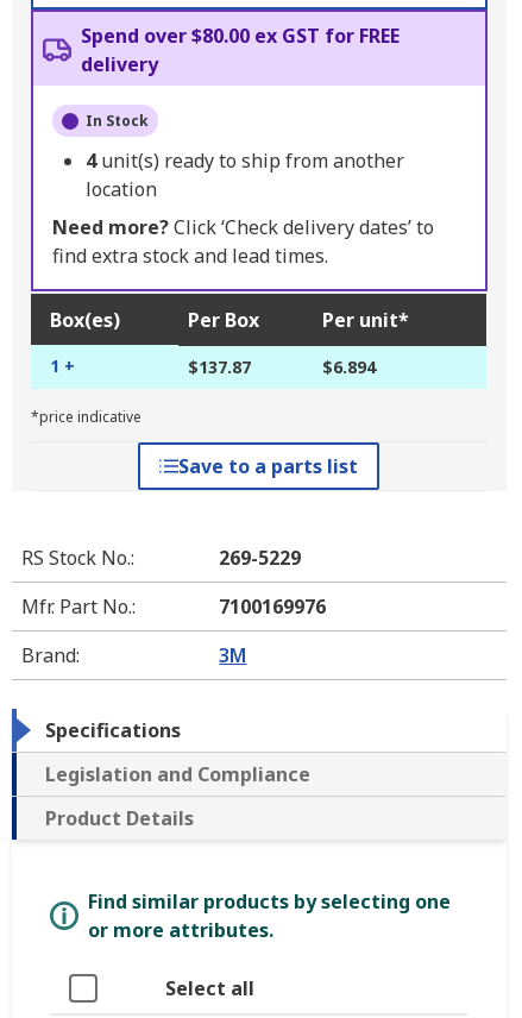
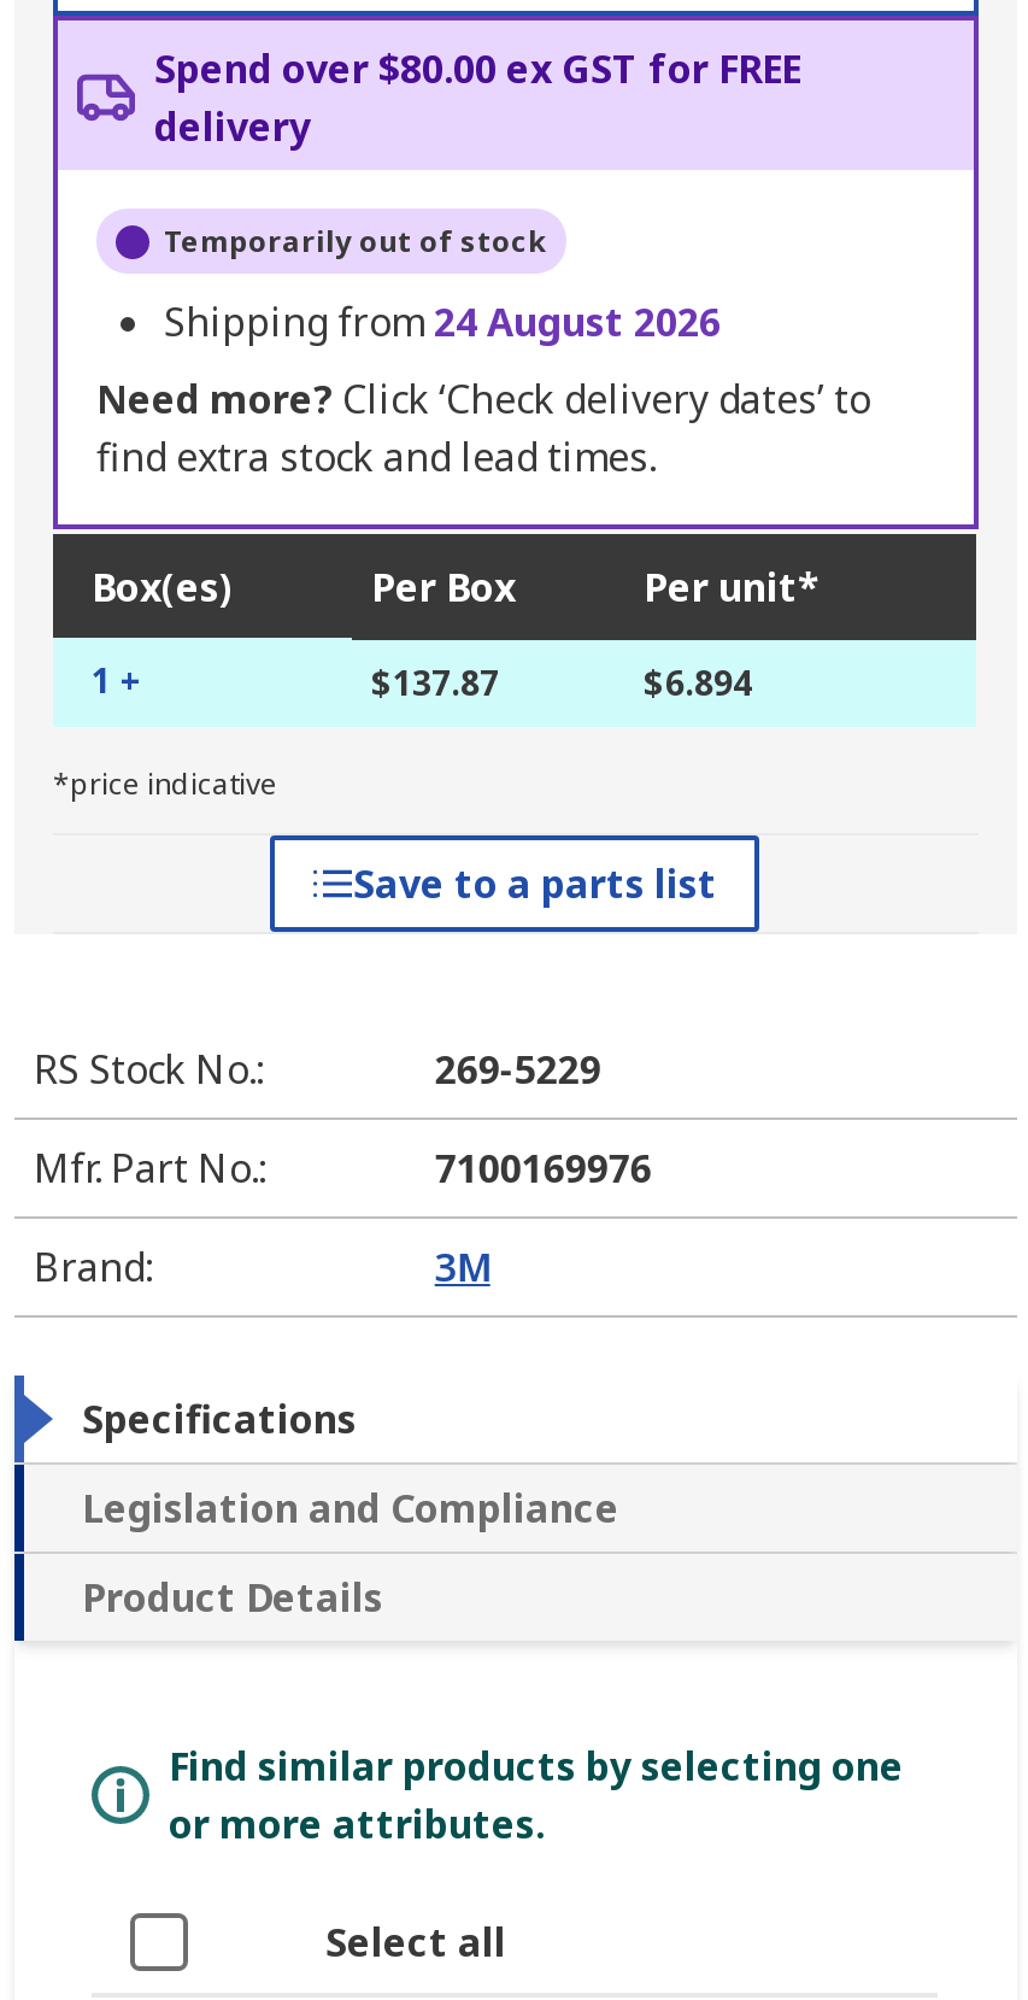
[86,111,149,131] In Stock -> [164,222,547,263] Temporarily out of stock
[86,148,404,203] 4 unit(s) ready to ship from another | location -> [164,297,721,350] Shipping from 24 August 2026

